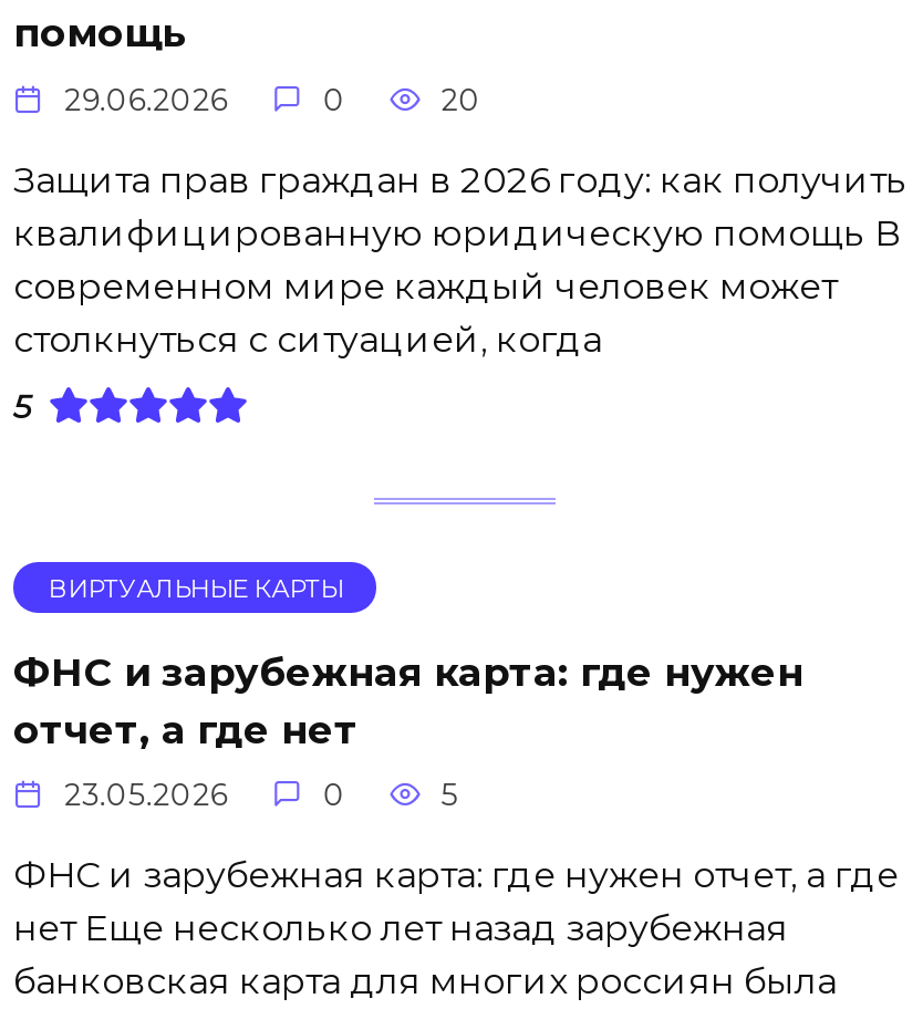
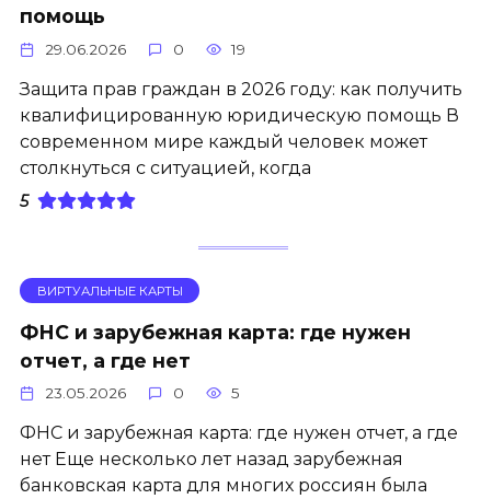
[441,81,481,117] 20 -> [232,40,246,58] 19

